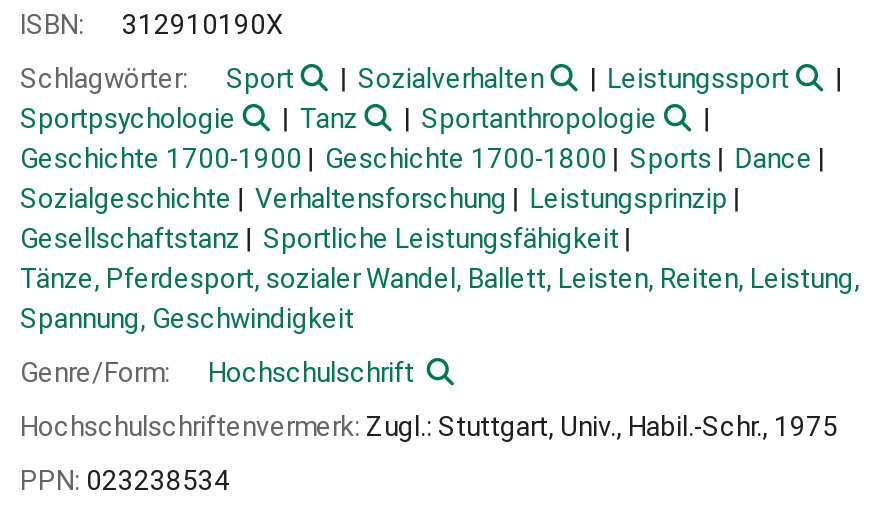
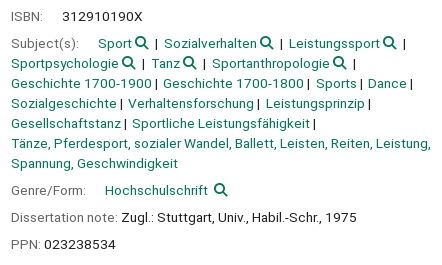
[20,62,194,94] Schlagwörter: -> [11,35,82,51] Subject(s):
[20,409,838,441] Hochschulschriftenvermerk: Zugl.: Stuttgart, Univ., Habil.-Schr., 1975 -> [11,209,357,225] Dissertation note: Zugl.: Stuttgart, Univ., Habil.-Schr., 1975

